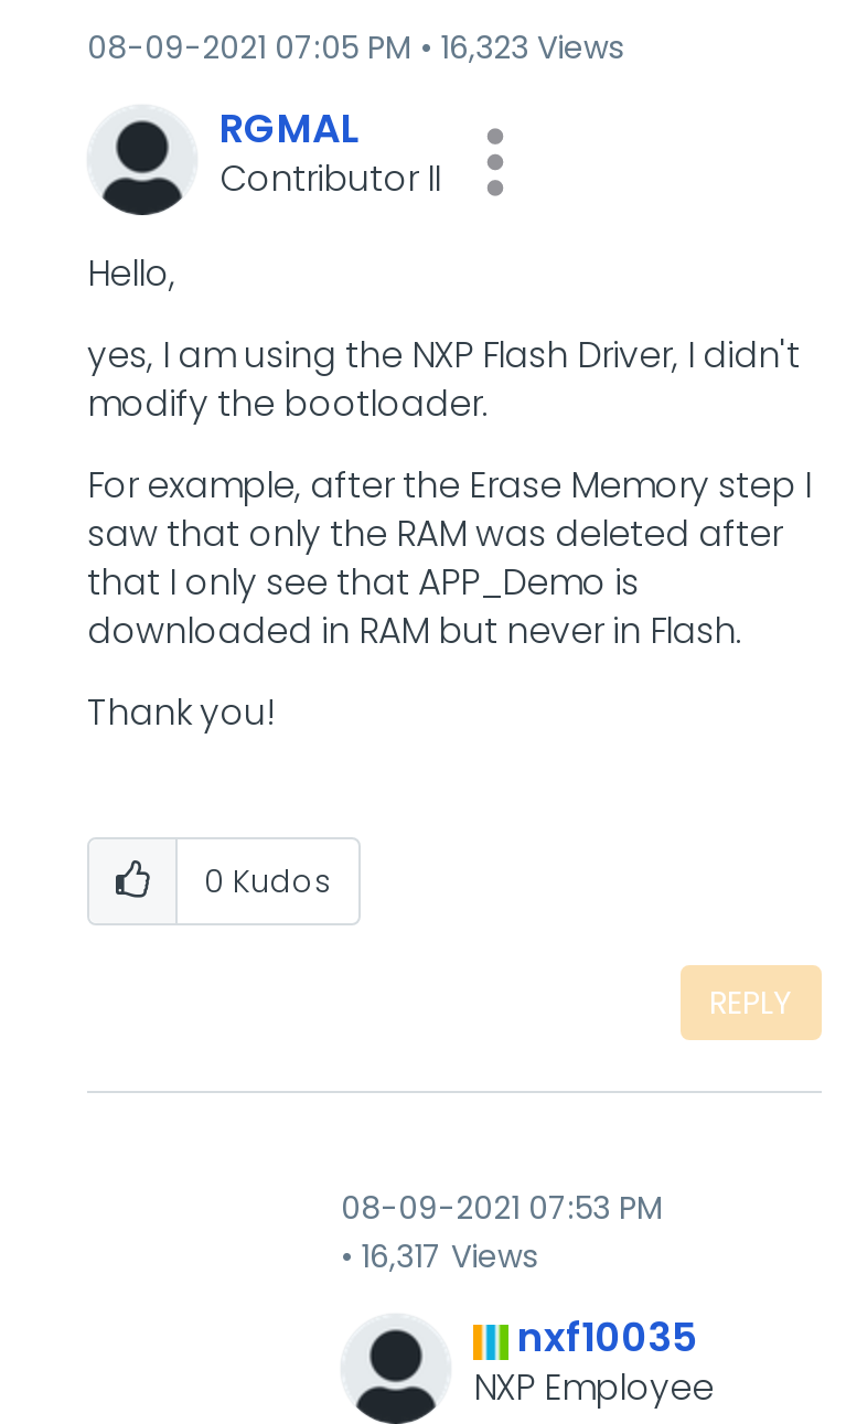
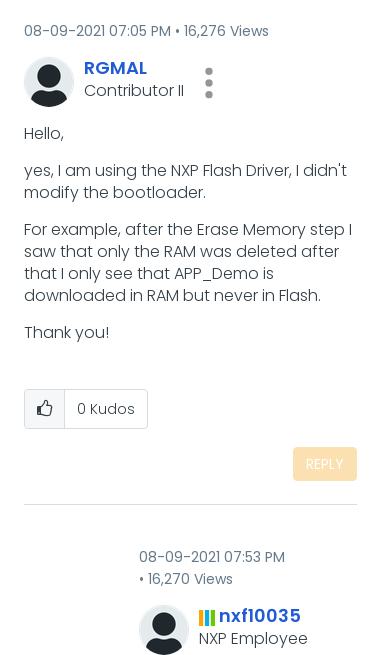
[87,26,623,70] 08-09-2021 07:05 PM 16,323 Views -> [24,21,269,41] 08-09-2021 07:05 PM 16,276 Views
[361,1235,537,1279] 16,317 Views -> [148,569,233,589] 16,270 Views

